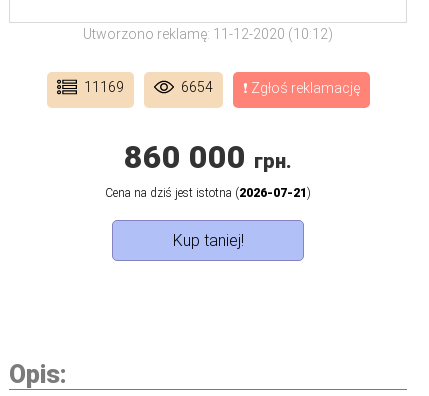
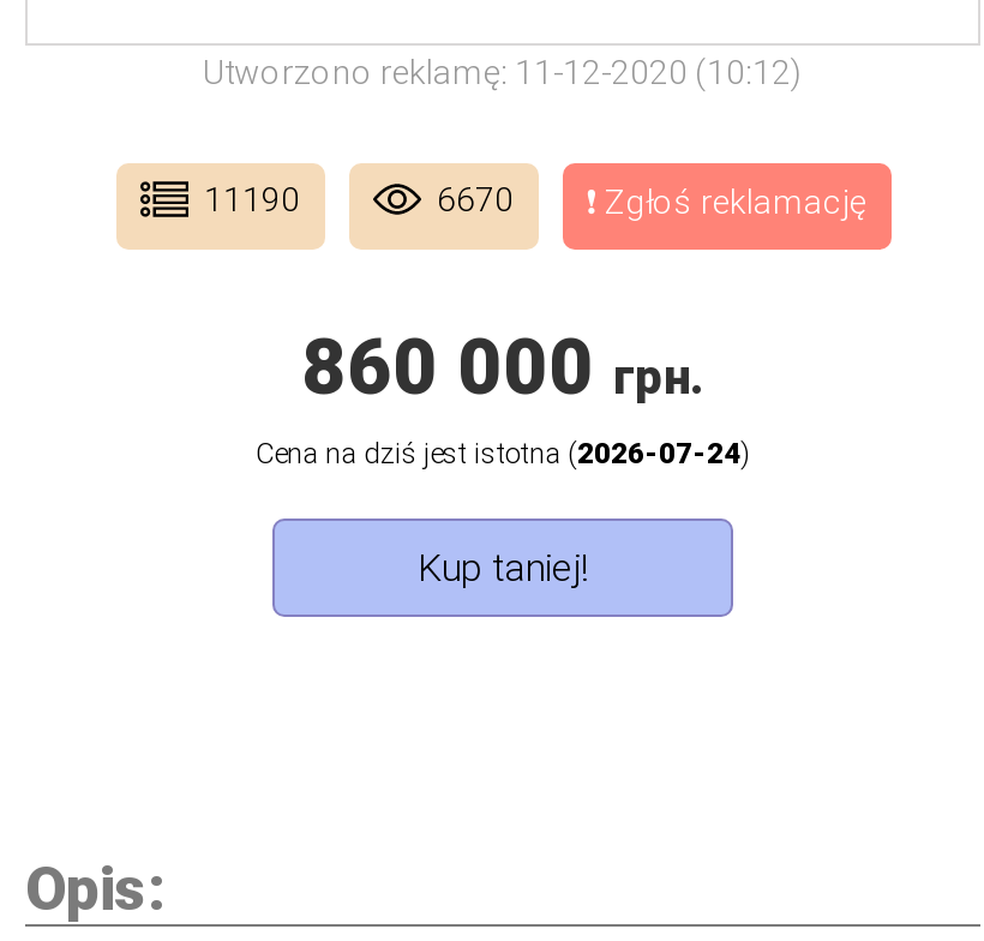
[83,79,123,95] 11169 -> [204,180,300,219] 11190
[180,79,212,95] 6654 -> [437,180,514,219] 6670
[105,186,311,200] Cena na dziś jest istotna (2026-07-21) -> [256,437,750,471] Cena na dziś jest istotna (2026-07-24)

